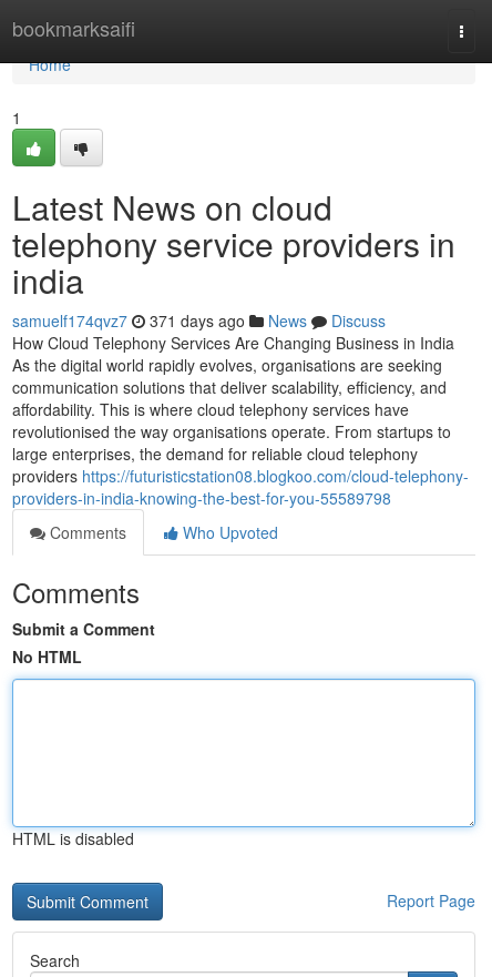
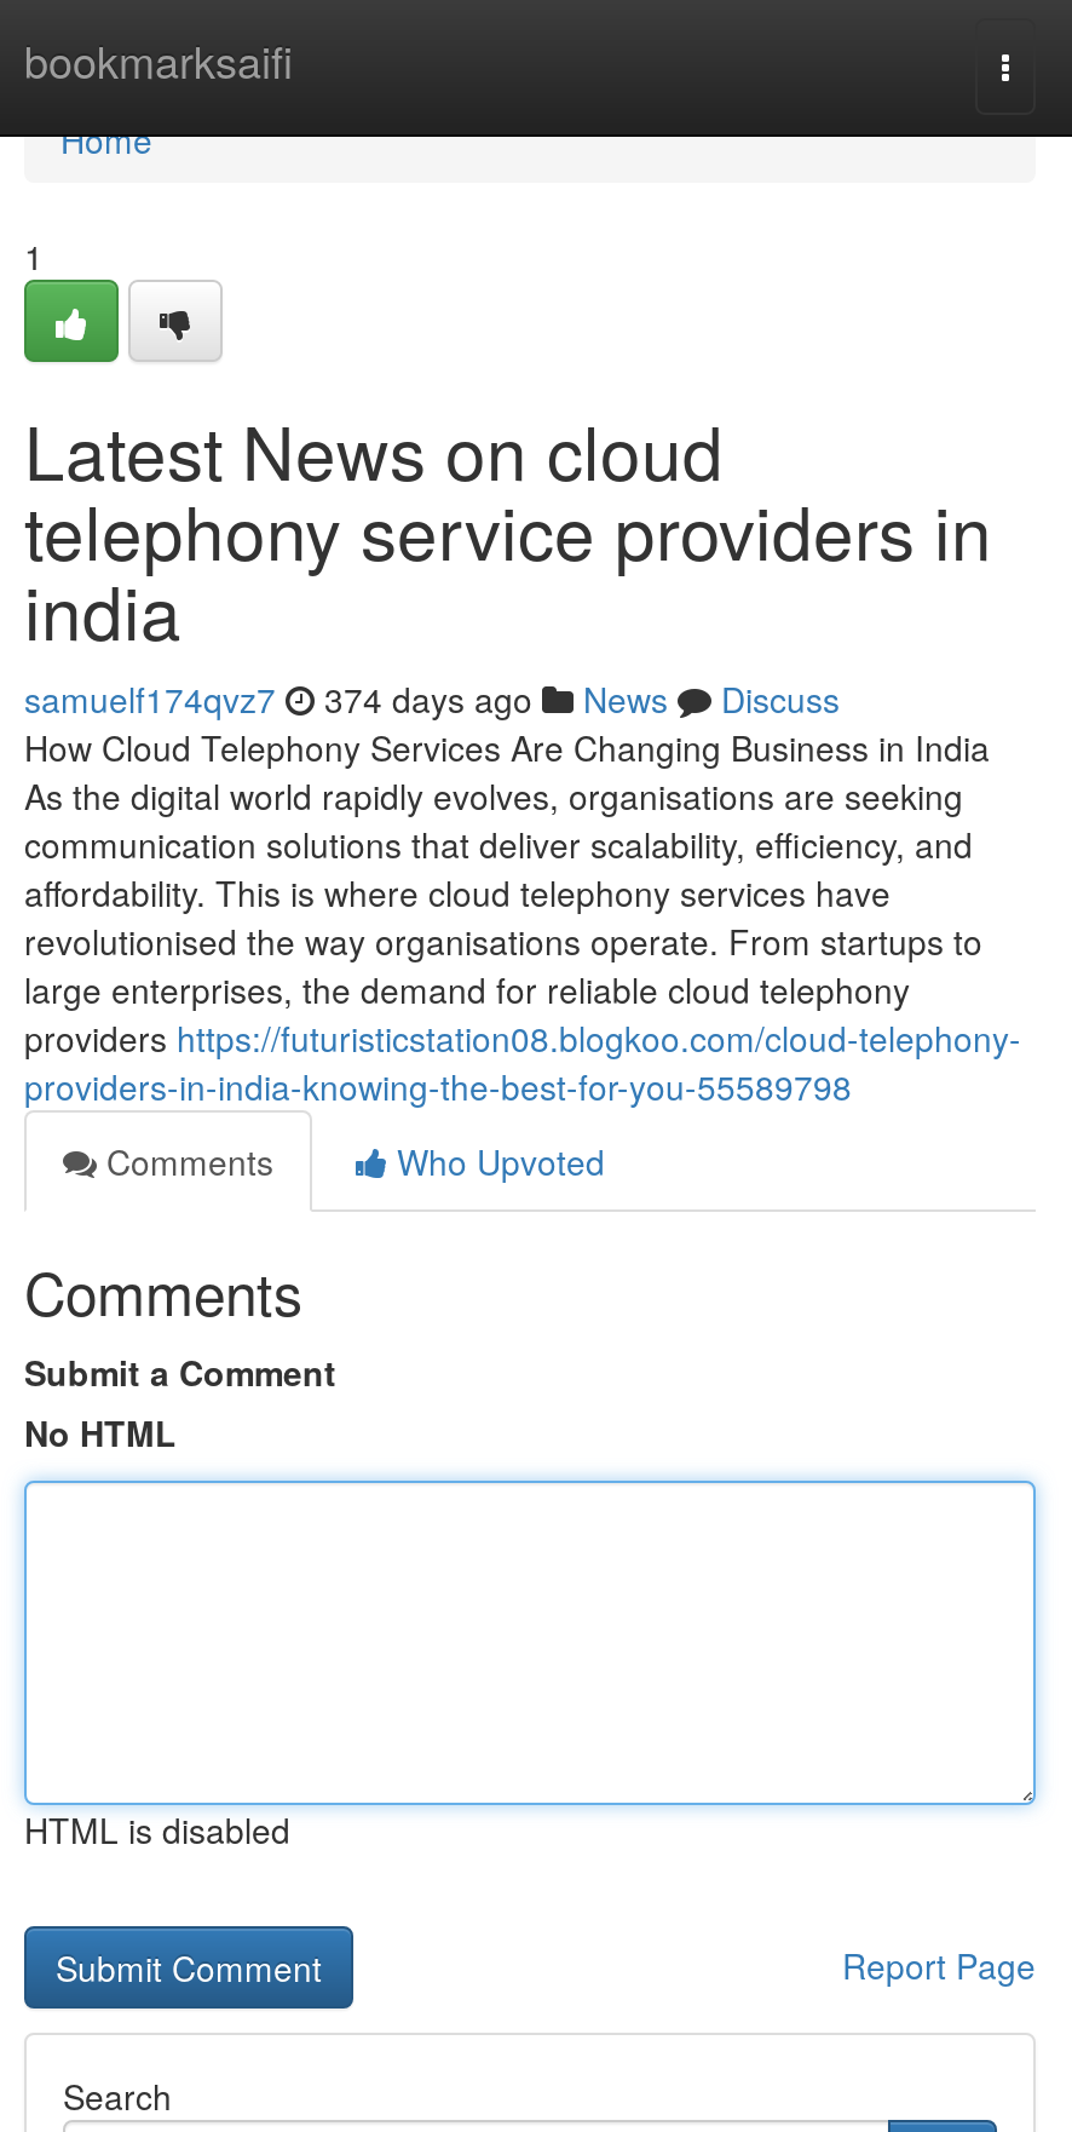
[12,309,386,332] samuelf174qvz7 371 days ago News Discuss -> [24,674,840,723] samuelf174qvz7 374 days ago News Discuss

